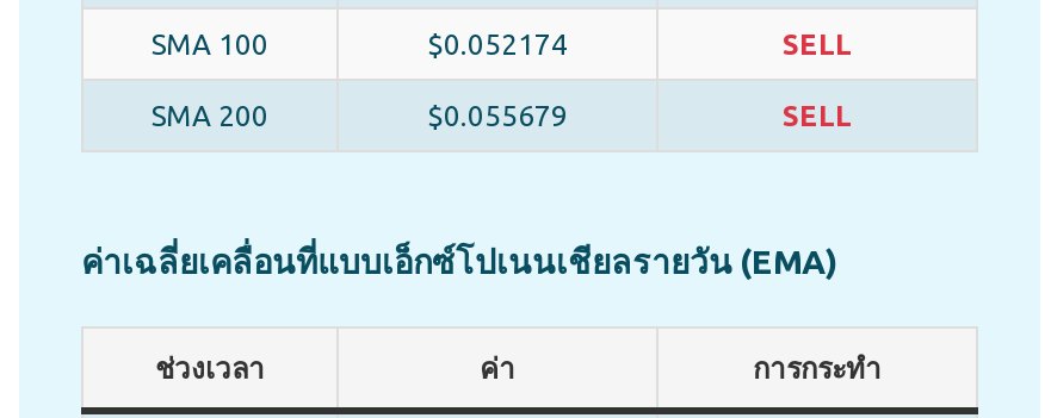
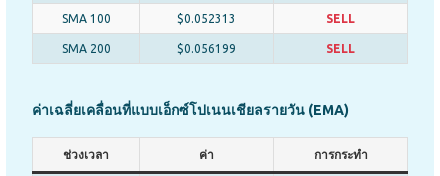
[427,28,568,59] $0.052174 -> [177,12,236,25] $0.052313
[427,99,568,130] $0.055679 -> [177,42,236,55] $0.056199

